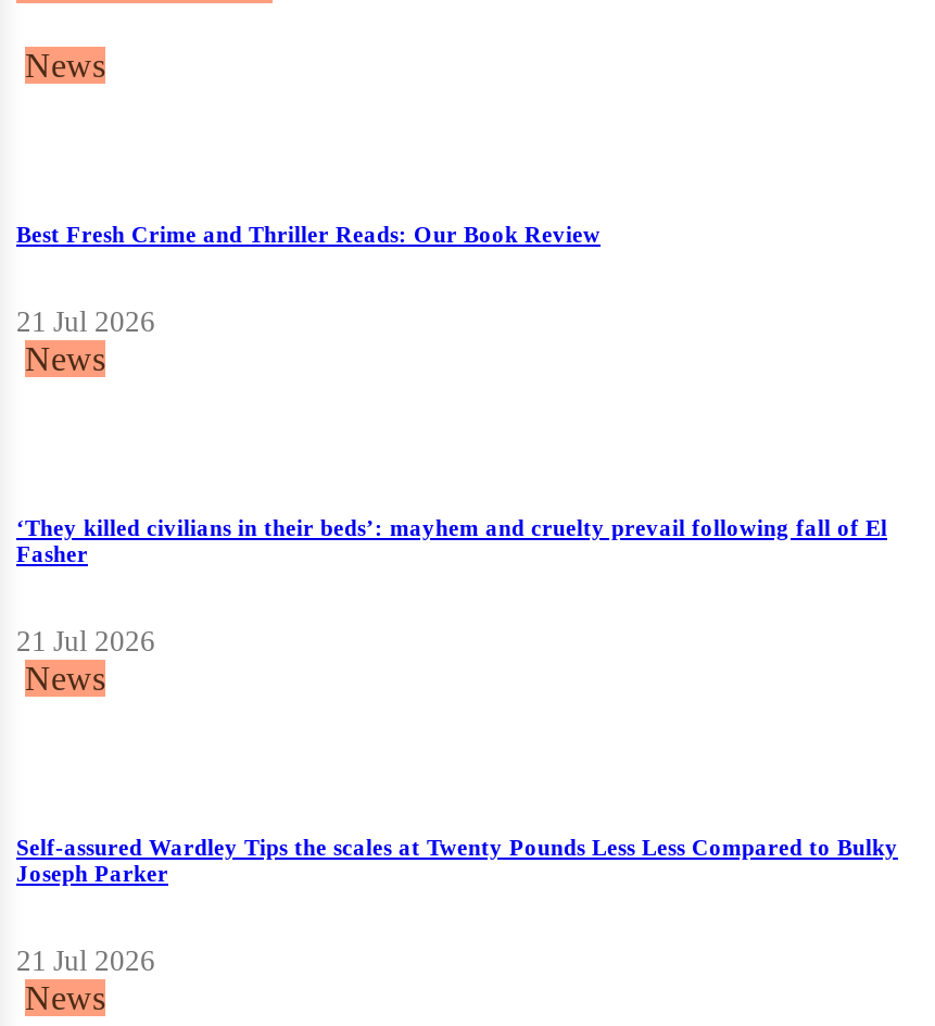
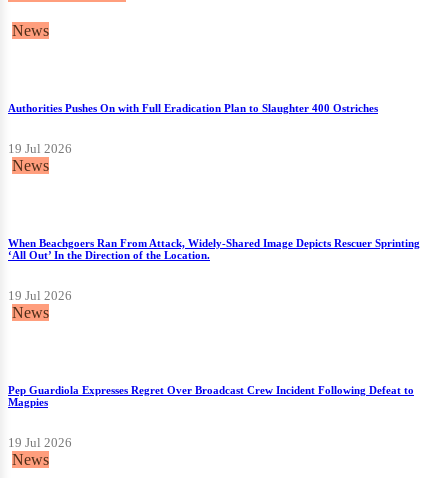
[16,221,601,247] Best Fresh Crime and Thriller Reads: Our Book Review -> [8,102,378,114] Authorities Pushes On with Full Eradication Plan to Slaughter 400 Ostriches
[16,305,155,338] 21 Jul 2026 -> [8,141,72,156] 19 Jul 2026
[16,514,887,566] ‘They killed civilians in their beds’: mayhem and cruelty prevail following fall of El | Fasher -> [8,237,420,261] When Beachgoers Ran From Attack, Widely-Shared Image Depicts Rescuer Sprinting | ‘All Out’ In the Direction of the Location.
[16,625,155,657] 21 Jul 2026 -> [8,288,72,303] 19 Jul 2026
[16,833,898,886] Self-assured Wardley Tips the scales at Twenty Pounds Less Less Compared to Bulky | Joseph Parker -> [8,384,414,408] Pep Guardiola Expresses Regret Over Broadcast Crew Incident Following Defeat to | Magpies
[16,944,155,977] 21 Jul 2026 -> [8,435,72,450] 19 Jul 2026

